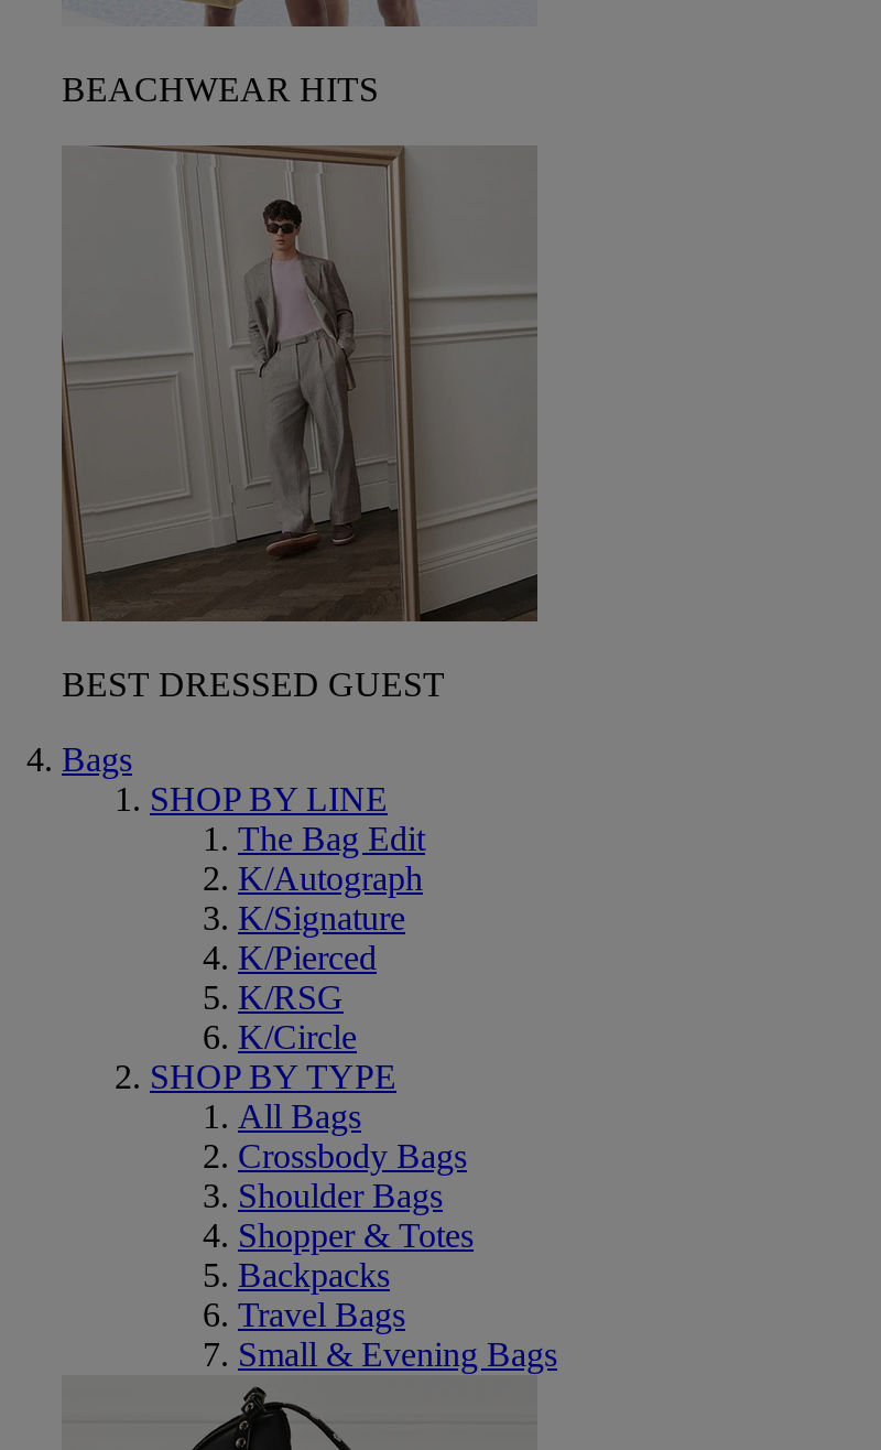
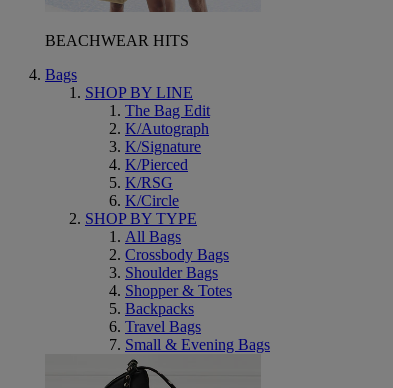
[59,143,540,703] [image] | BEST DRESSED GUEST -> none

